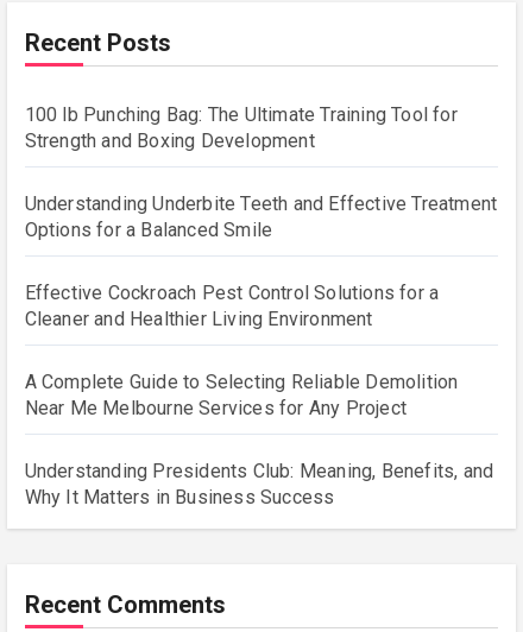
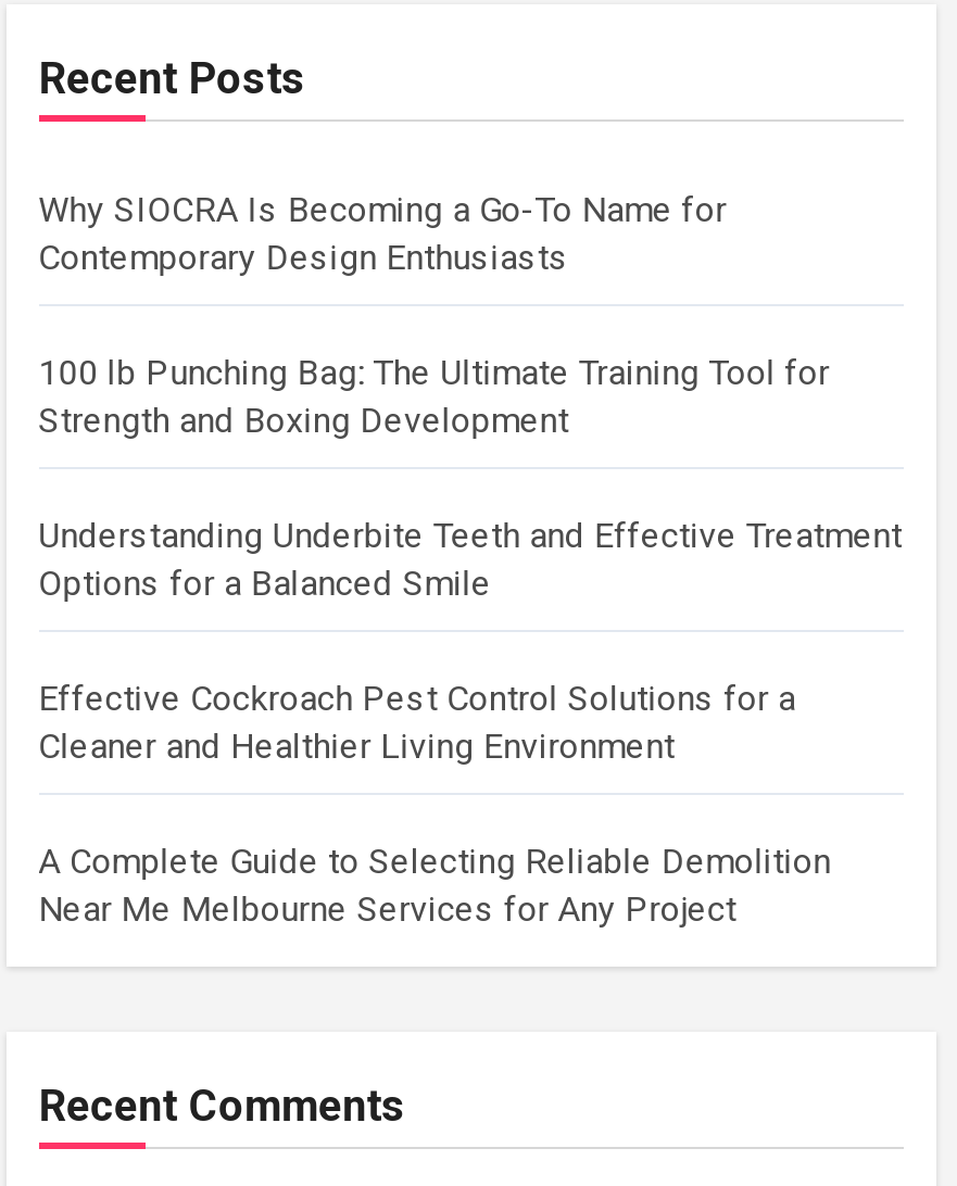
none -> [38,190,726,279] Why SIOCRA Is Becoming a Go-To Name for | Contemporary Design Enthusiasts
moved [24,104,497,420] -> [38,353,902,930]: 100 lb Punching Bag: The Ultimate Training Tool for | Strength and Boxing Development | Understanding Underbite Teeth and Effective Treatment | Options for a Balanced Smile | Effective Cockroach Pest Control Solutions for a | Cleaner and Healthier Living Environment | A Complete Guide to Selecting Reliable Demolition | Near Me Melbourne Services for Any Project
[24,460,494,509] Understanding Presidents Club: Meaning, Benefits, and | Why It Matters in Business Success -> none

